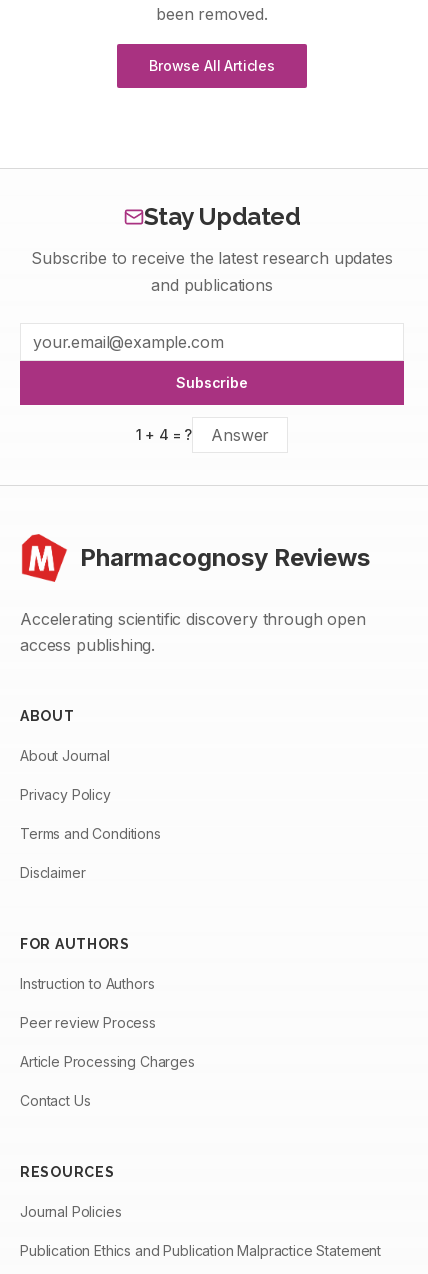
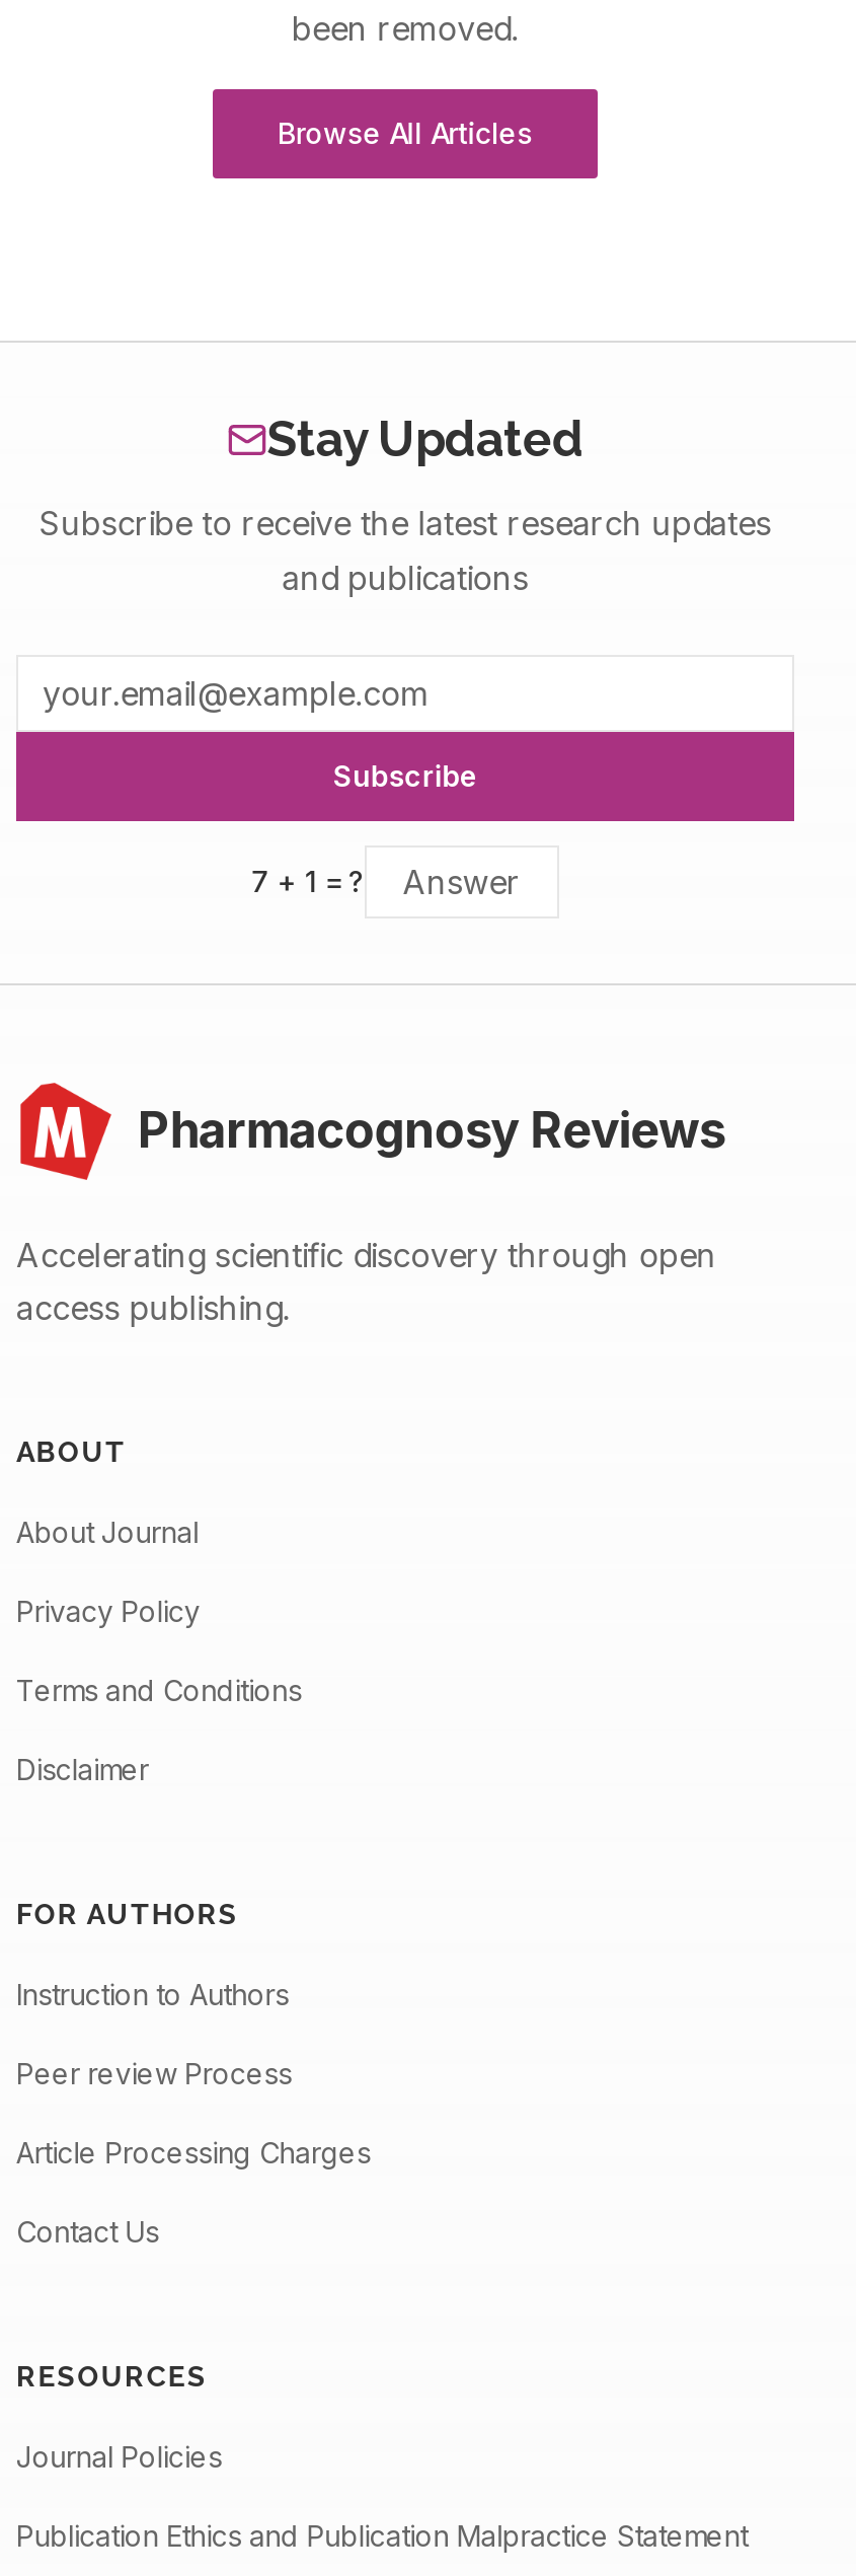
[136,426,192,443] 1 + 4 = ? -> [252,864,364,898] 7 + 1 = ?

